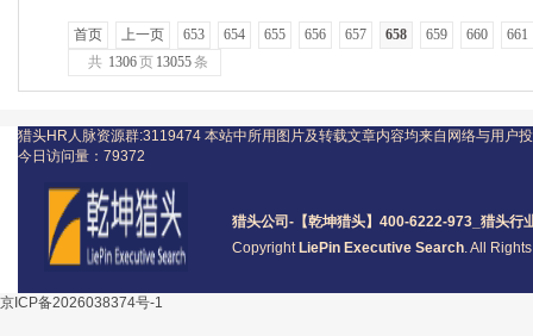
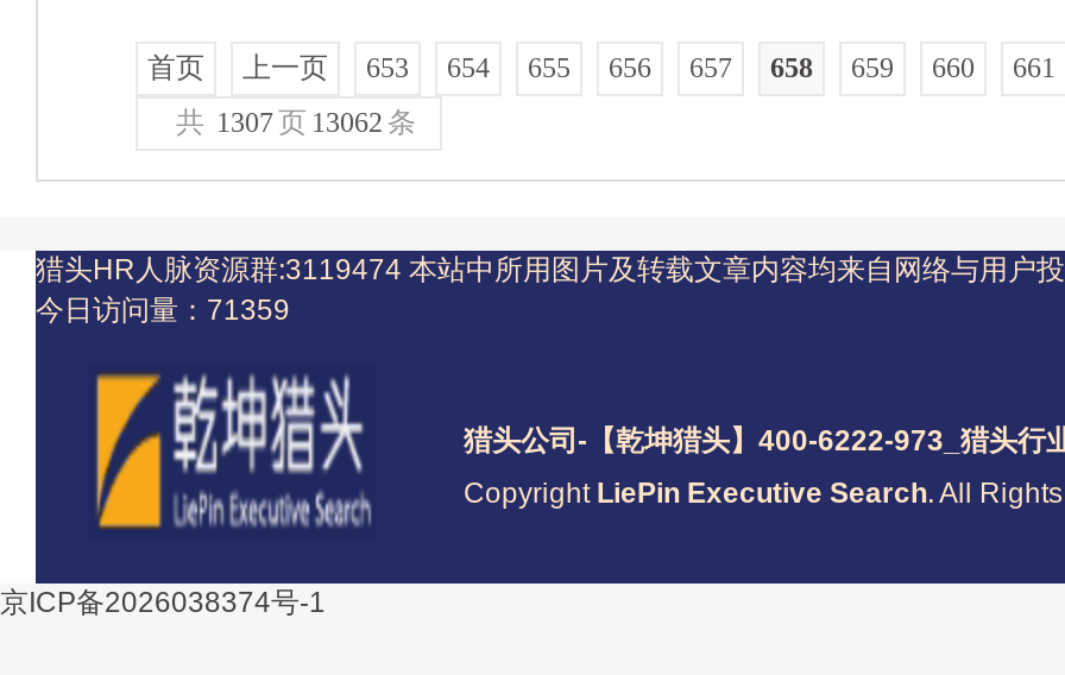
[88,54,208,70] 共 1306 页 13055 条 -> [176,106,416,139] 共 1307 页 13062 条
[18,148,145,164] 今日访问量：79372 -> [36,294,290,327] 今日访问量：71359

